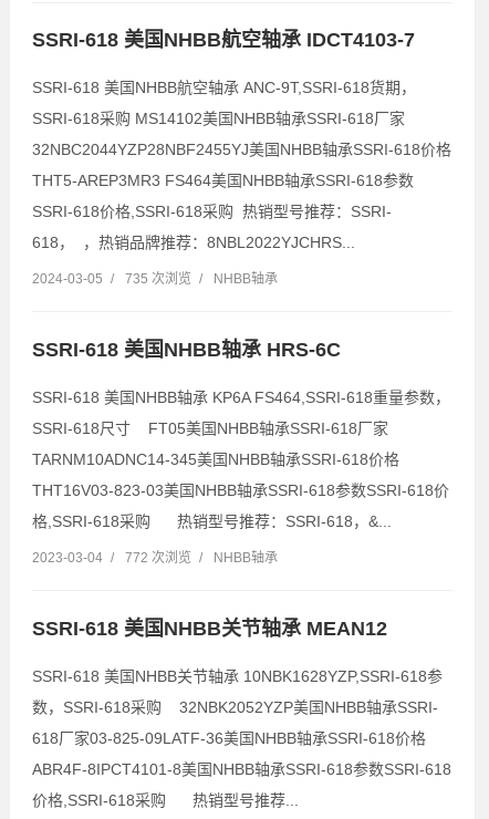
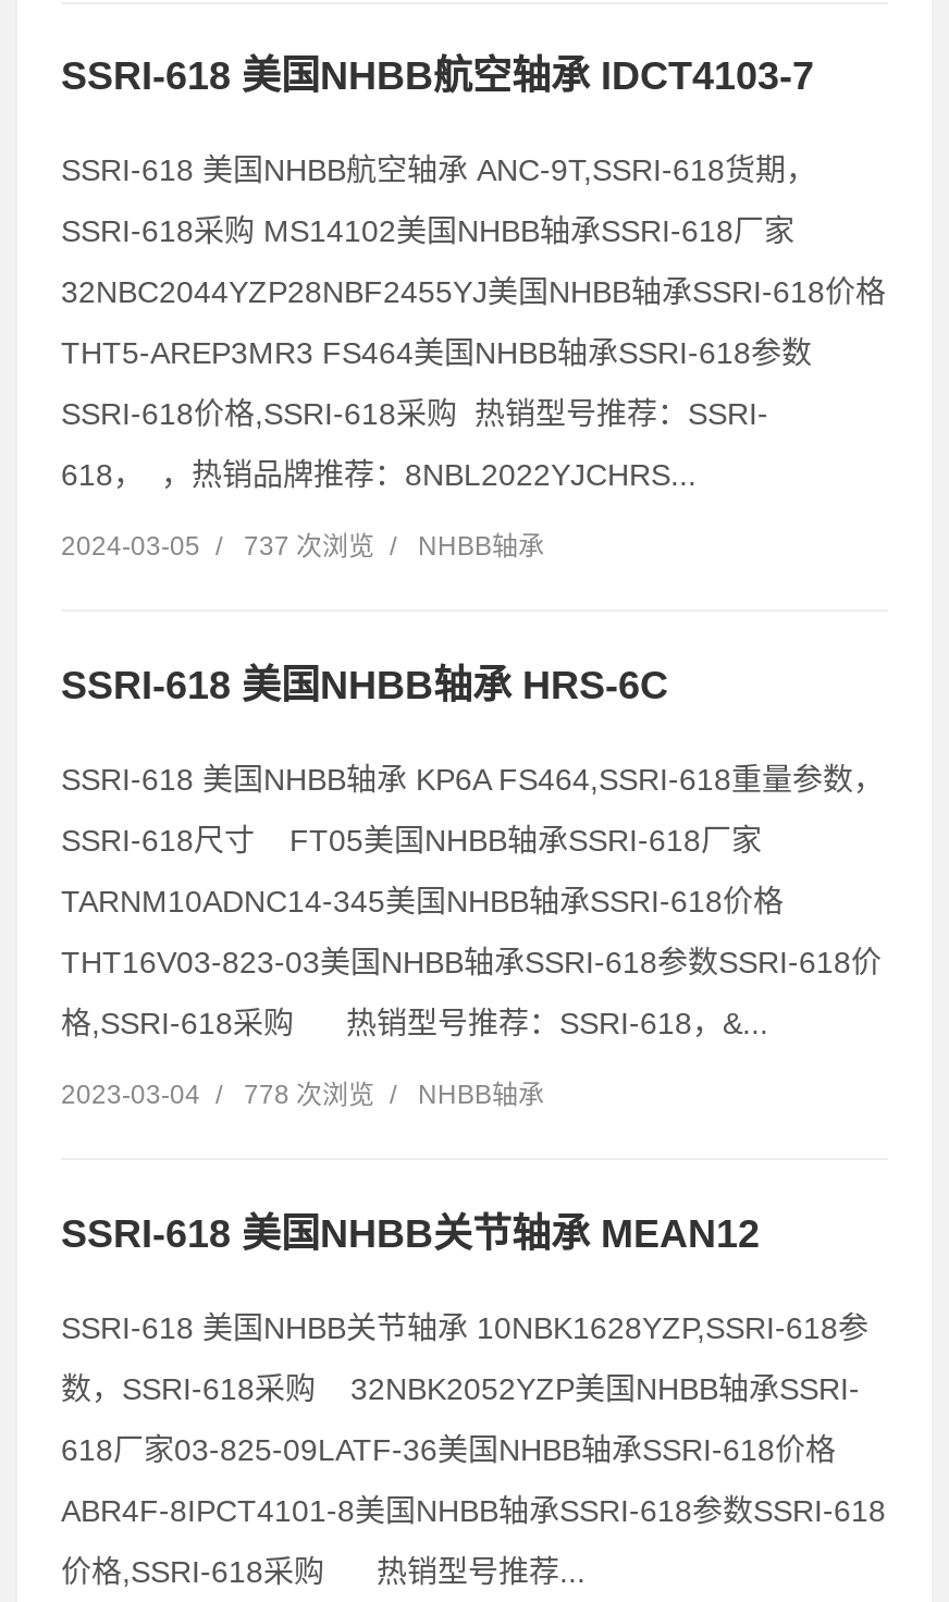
[32,272,278,287] 2024-03-05 / 735 次浏览 / NHBB轴承 -> [61,532,544,563] 2024-03-05 / 737 次浏览 / NHBB轴承
[32,550,278,566] 2023-03-04 / 772 次浏览 / NHBB轴承 -> [61,1080,544,1111] 2023-03-04 / 778 次浏览 / NHBB轴承

